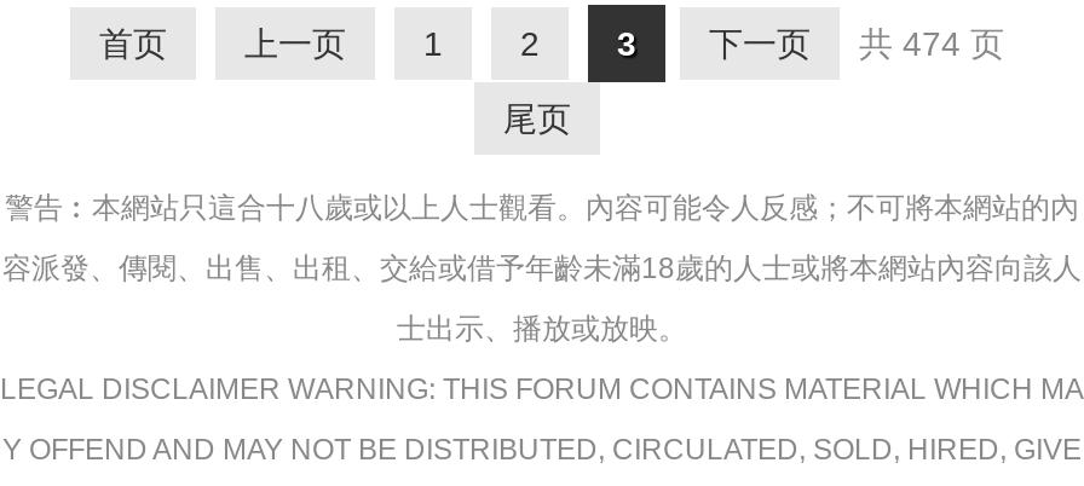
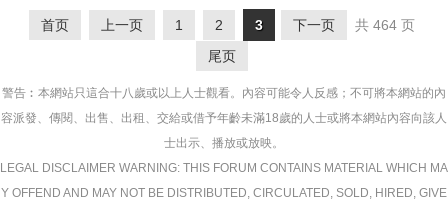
[99,24,1014,63] 首页 上一页 1 2 3 下一页 共 474 页 -> [41,17,419,33] 首页 上一页 1 2 3 下一页 共 464 页

